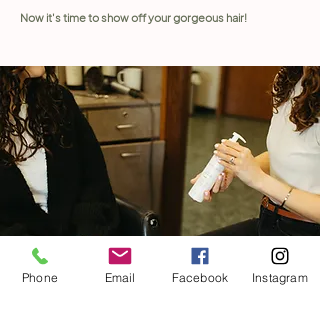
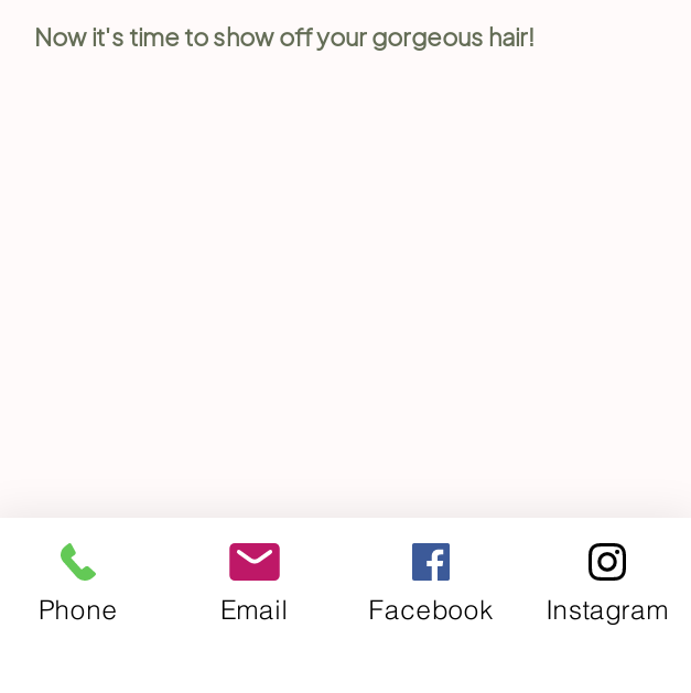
[3,65,317,237] [image] -> none

